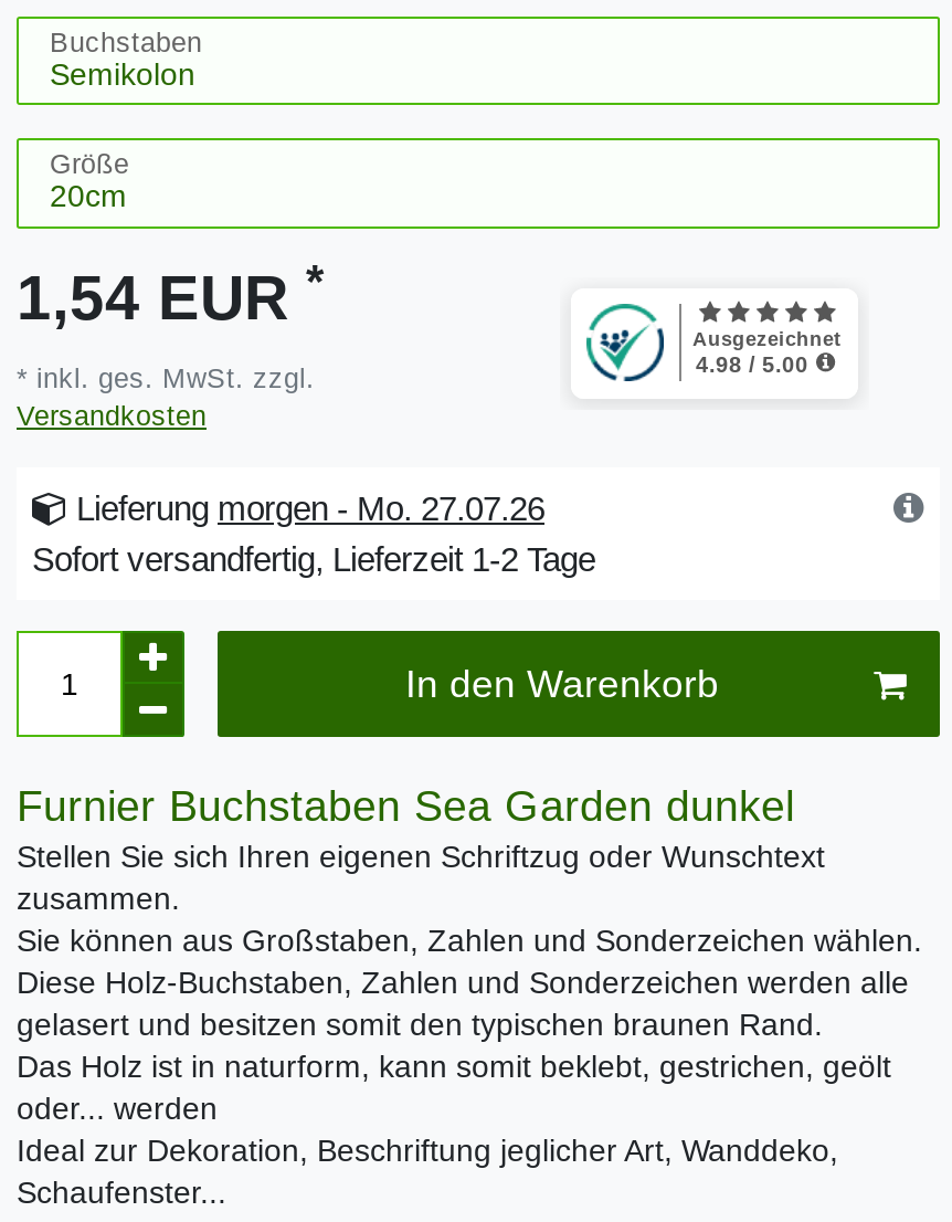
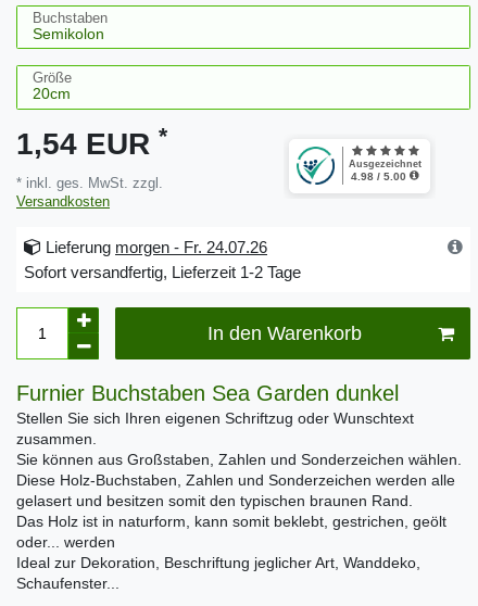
[67,490,544,527] Lieferung morgen - Mo. 27.07.26 -> [41,238,267,256] Lieferung morgen - Fr. 24.07.26

